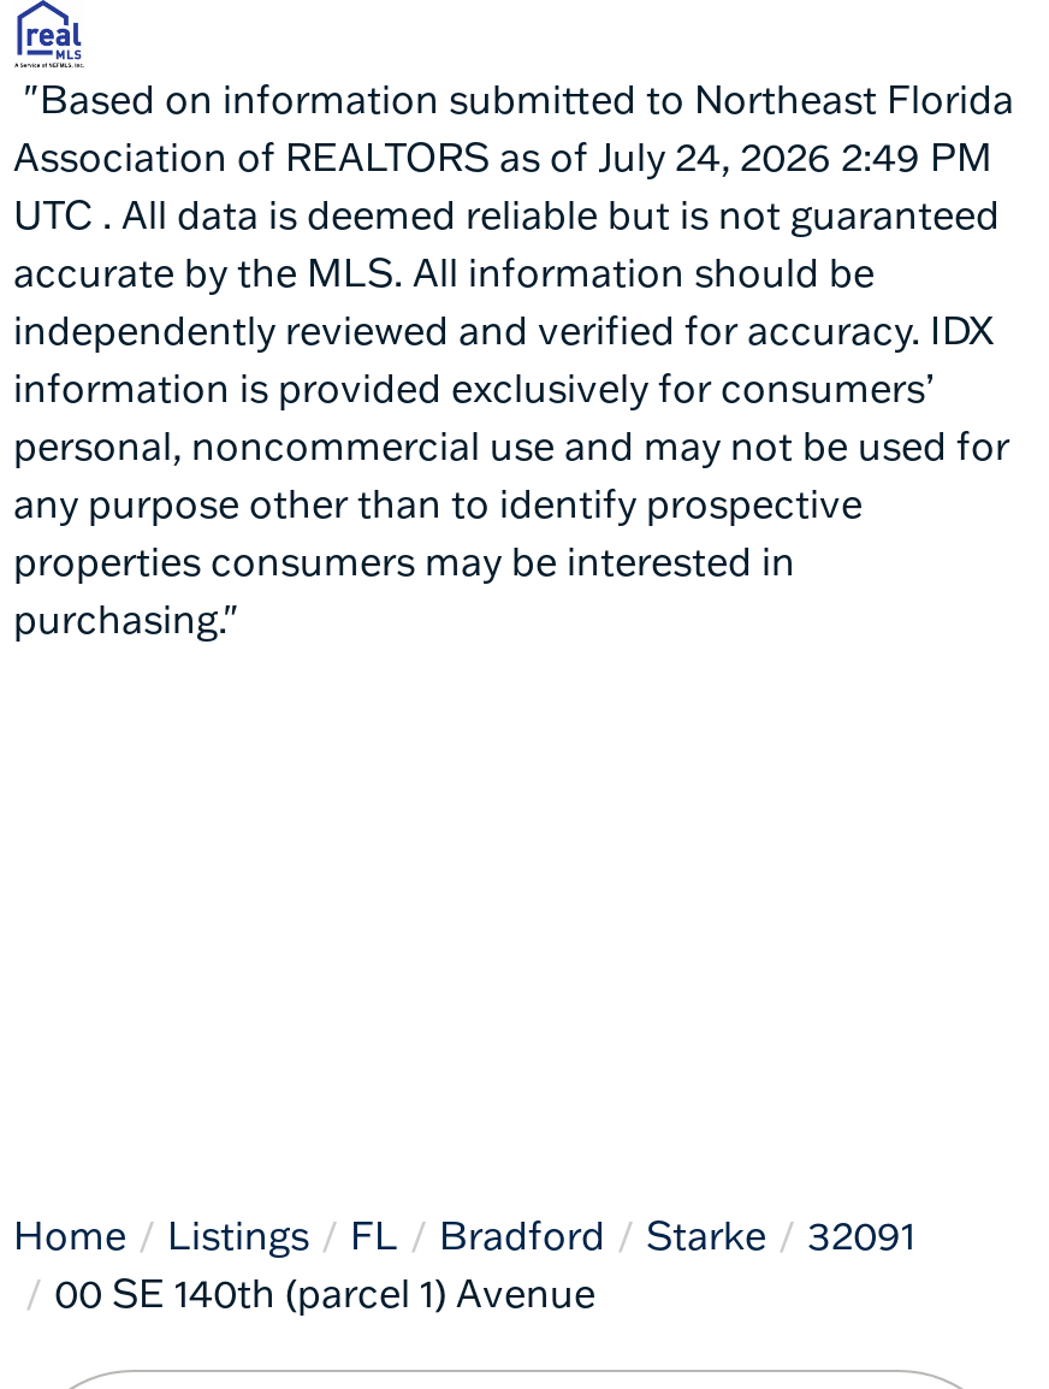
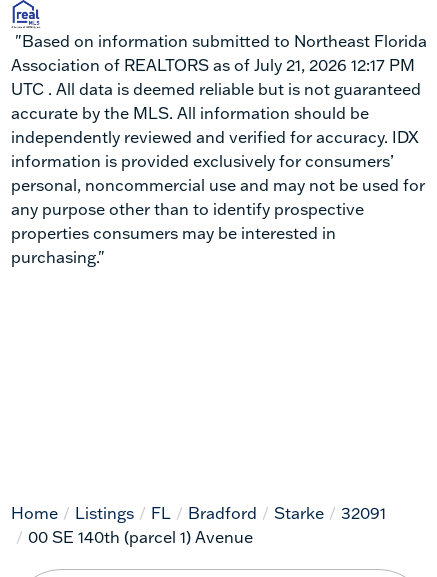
[13,132,992,180] Association of REALTORS as of July 24, 2026 2:49 PM -> [11,55,415,75] Association of REALTORS as of July 21, 2026 12:17 PM

